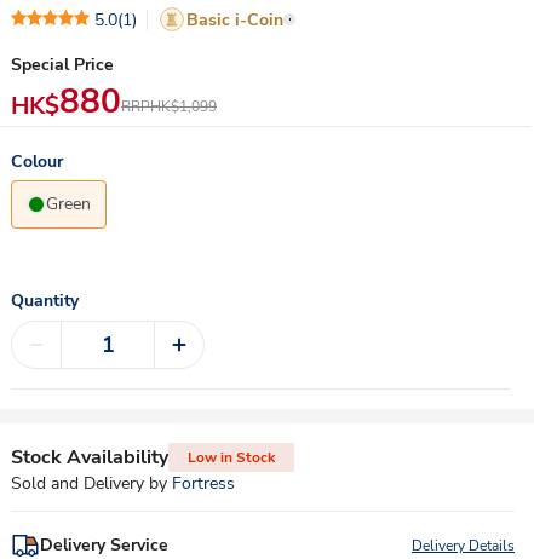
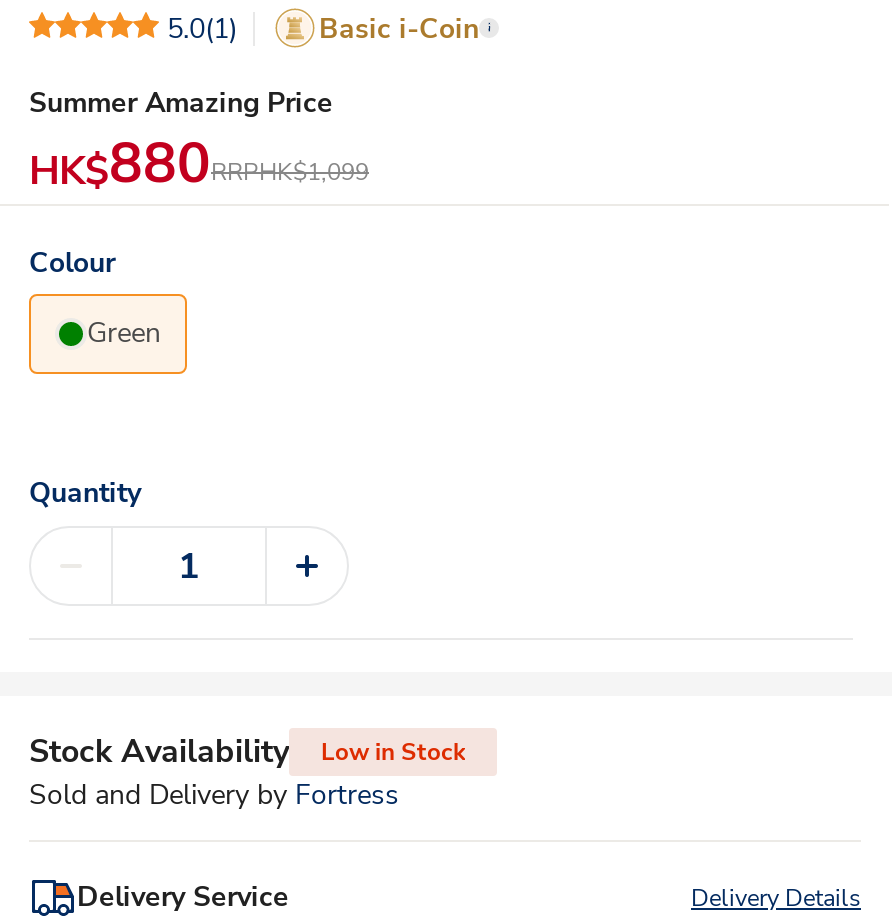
[11,53,114,76] Special Price -> [29,84,333,122] Summer Amazing Price

